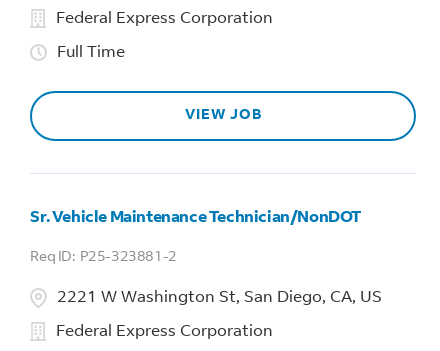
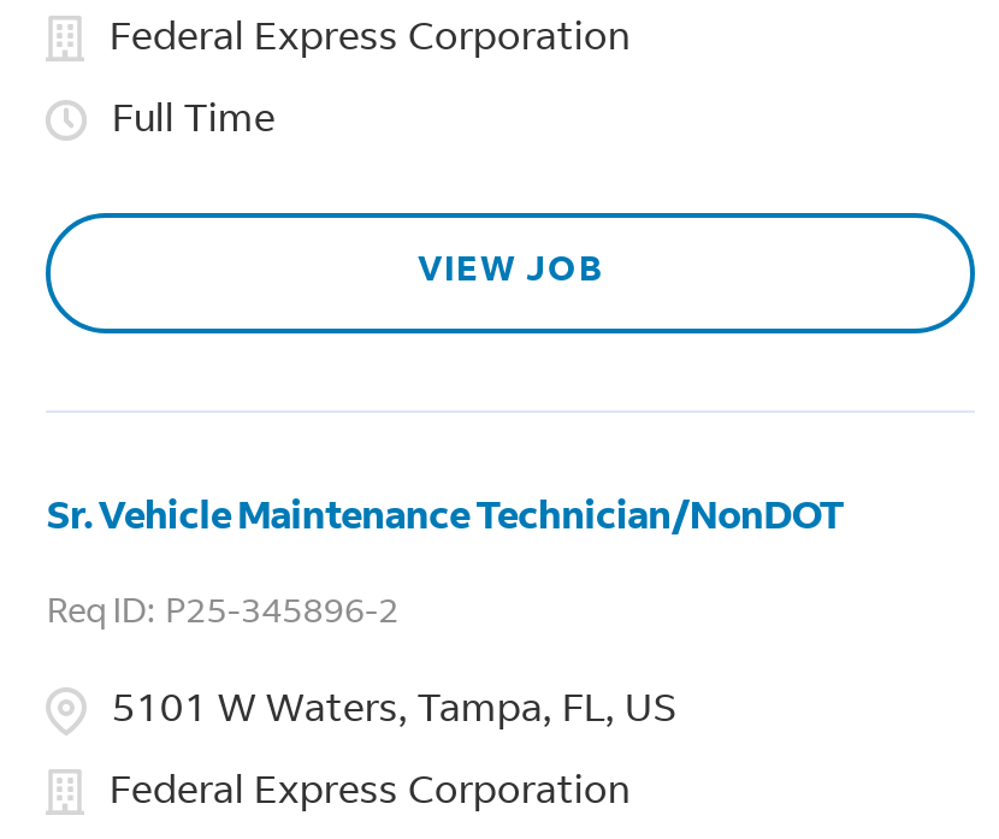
[80,251,177,265] P25-323881-2 -> [165,598,399,631] P25-345896-2
[57,290,382,306] 2221 W Washington St, San Diego, CA, US -> [112,692,677,730] 5101 W Waters, Tampa, FL, US

